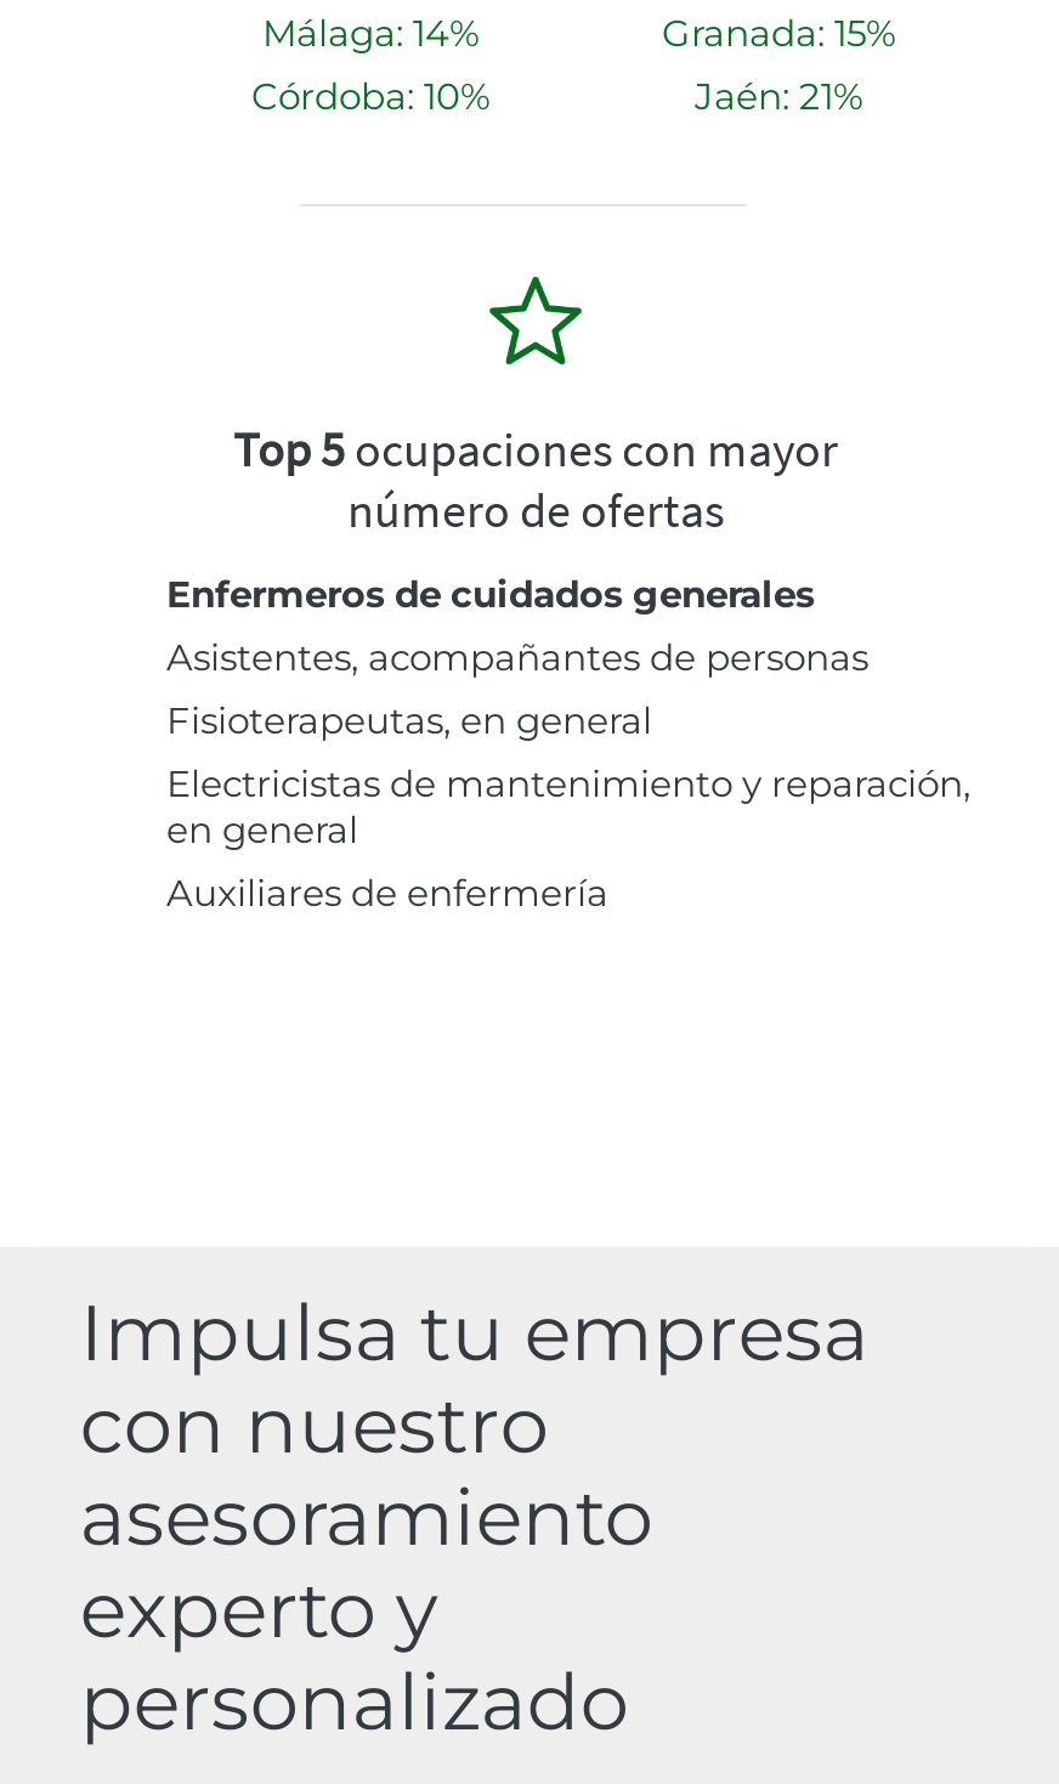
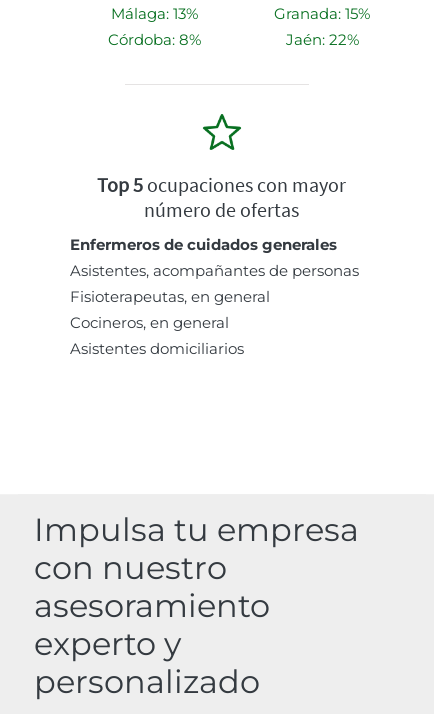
[262,10,478,56] Málaga: 14% -> [110,4,197,23] Málaga: 13%
[251,73,489,120] Córdoba: 10% -> [107,30,200,49] Córdoba: 8%
[695,73,862,120] Jaén: 21% -> [285,30,358,49] Jaén: 22%
[166,761,970,916] Electricistas de mantenimiento y reparación, | en general | Auxiliares de enfermería -> [70,313,244,358] Cocineros, en general | Asistentes domiciliarios

